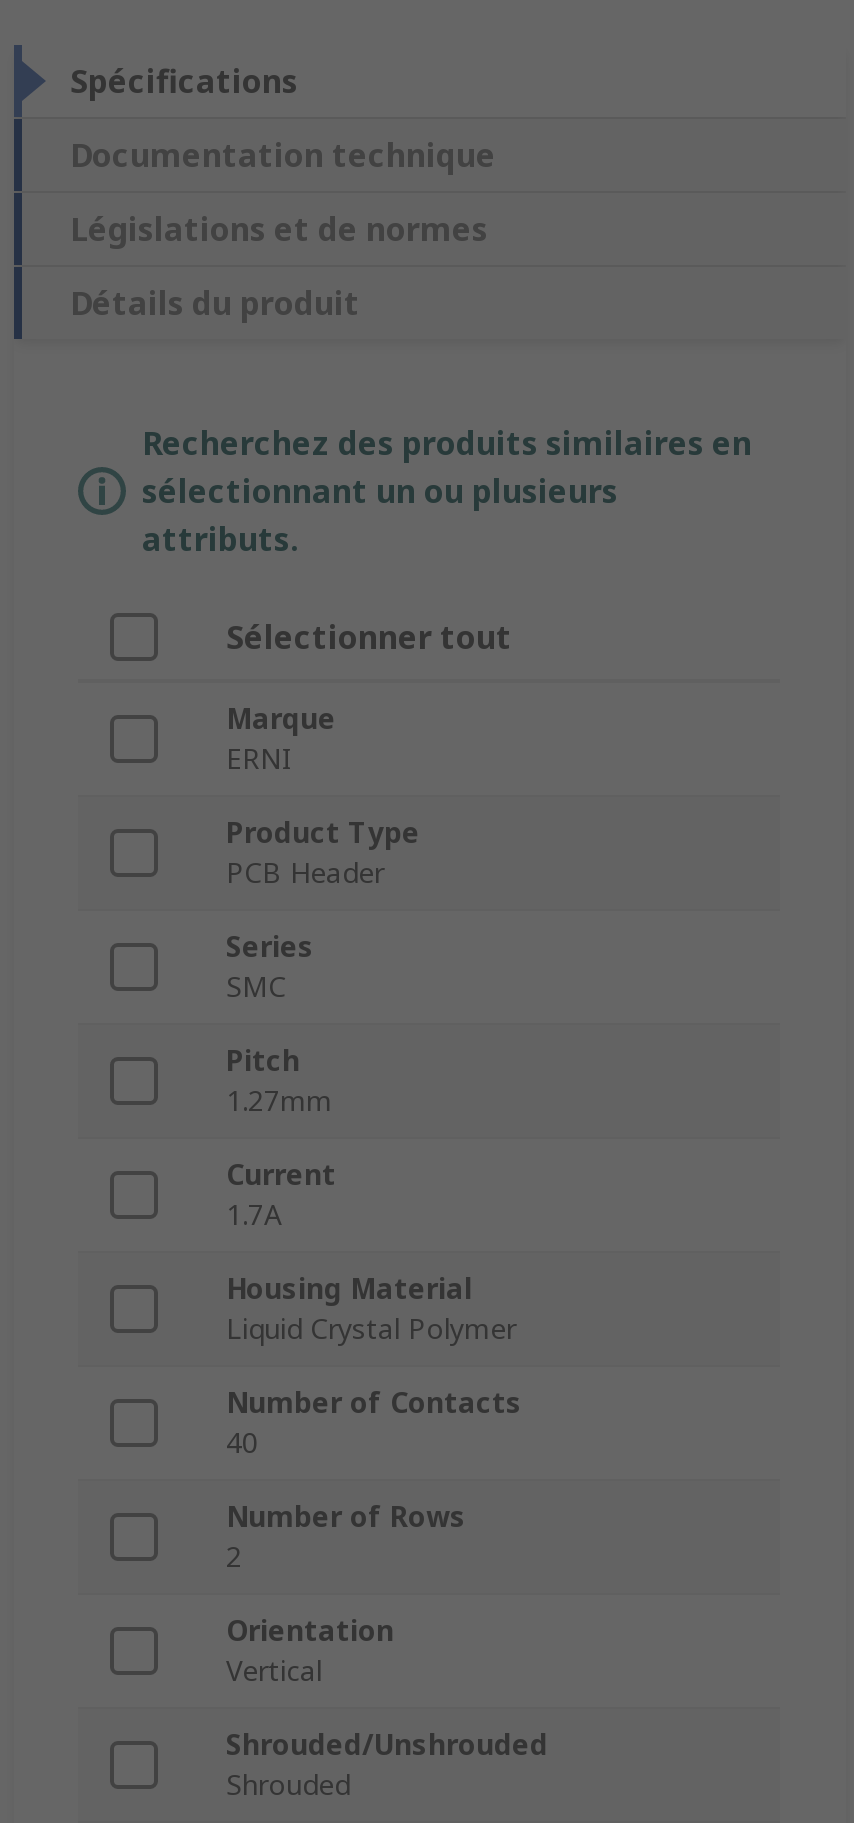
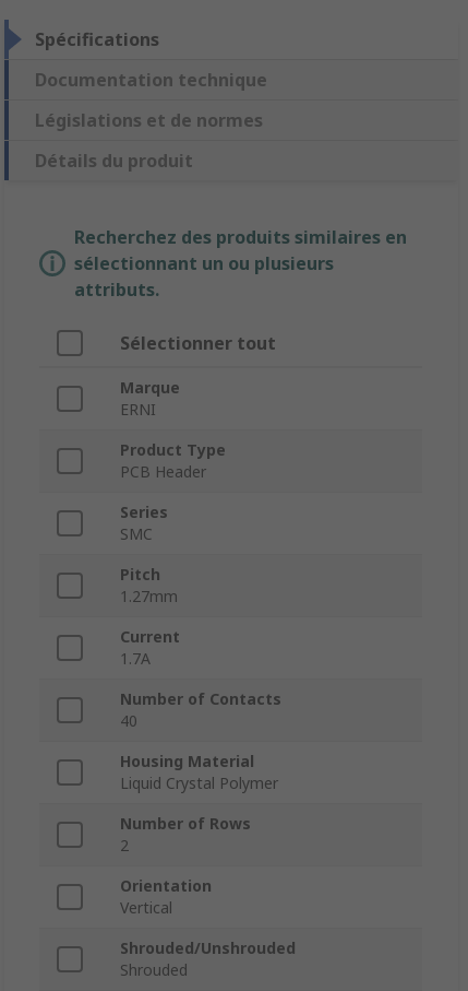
moved [226,1270,516,1348] -> [120,751,278,794]: Housing Material | Liquid Crystal Polymer
moved [226,1384,522,1462] -> [120,689,281,732]: Number of Contacts | 40

